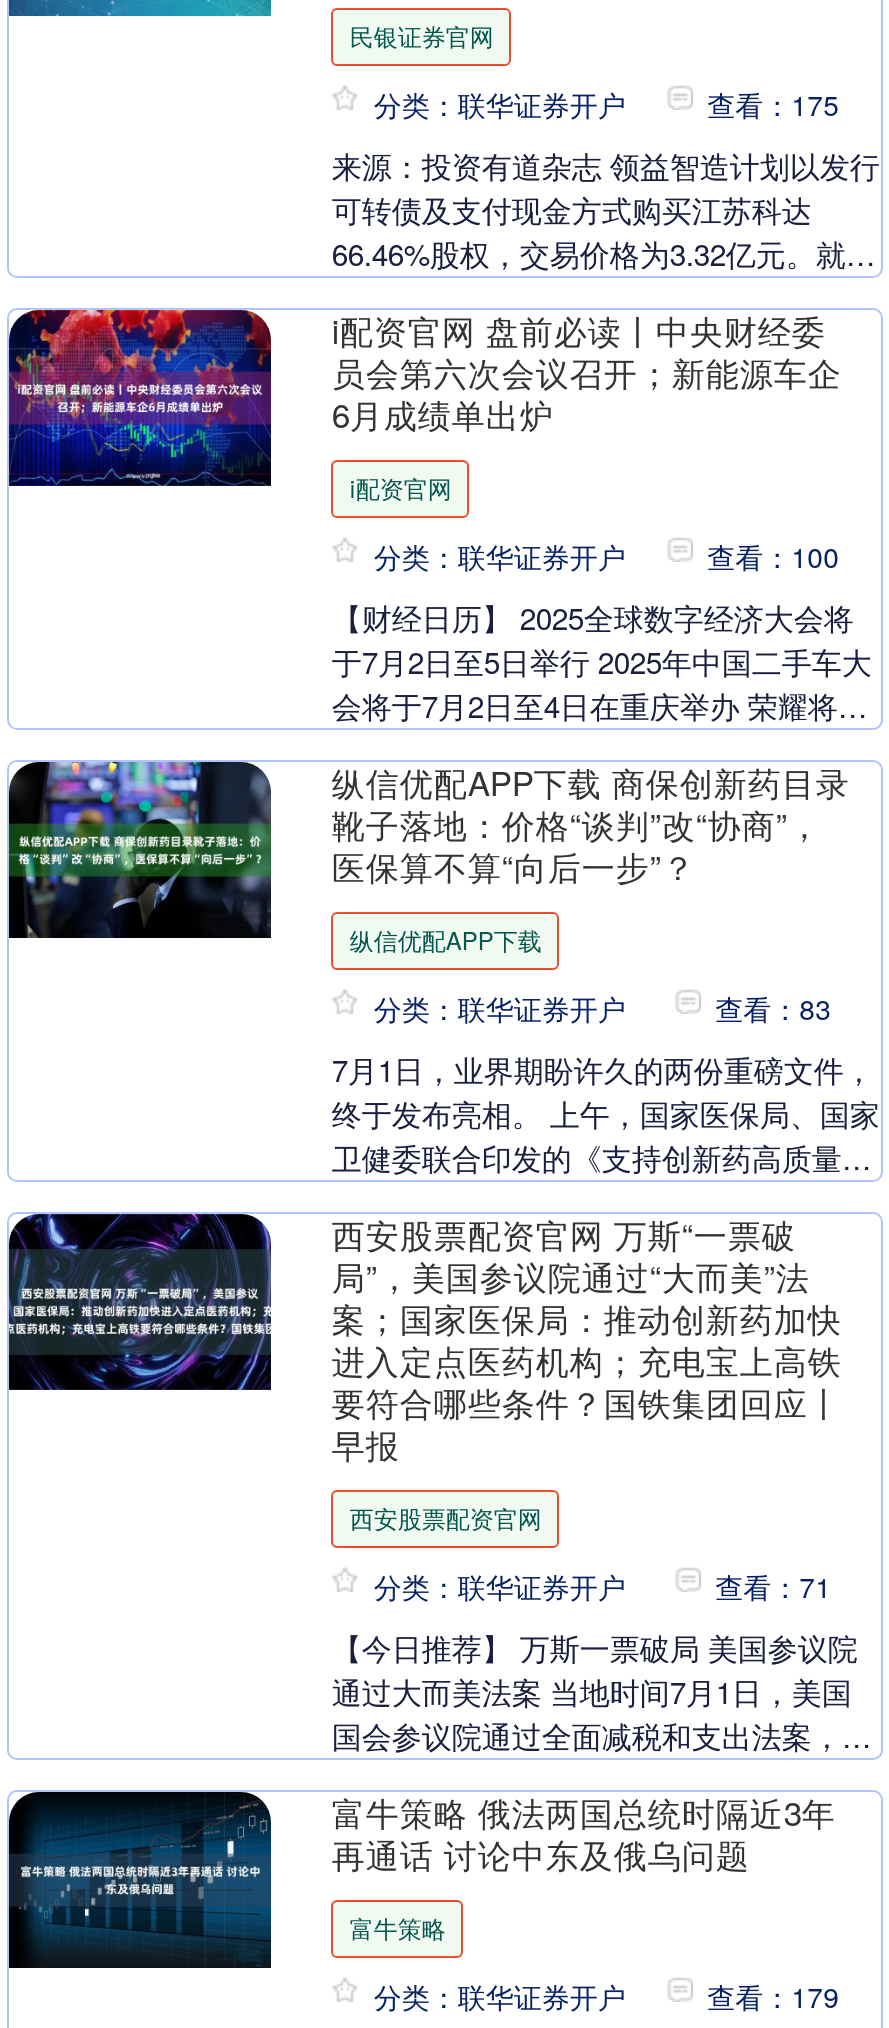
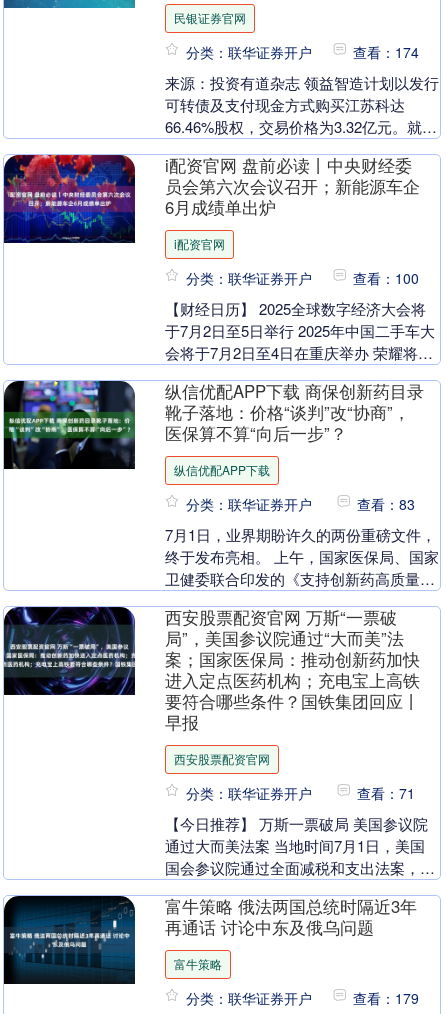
[707,84,839,124] 查看：175 -> [353,42,419,62] 查看：174

